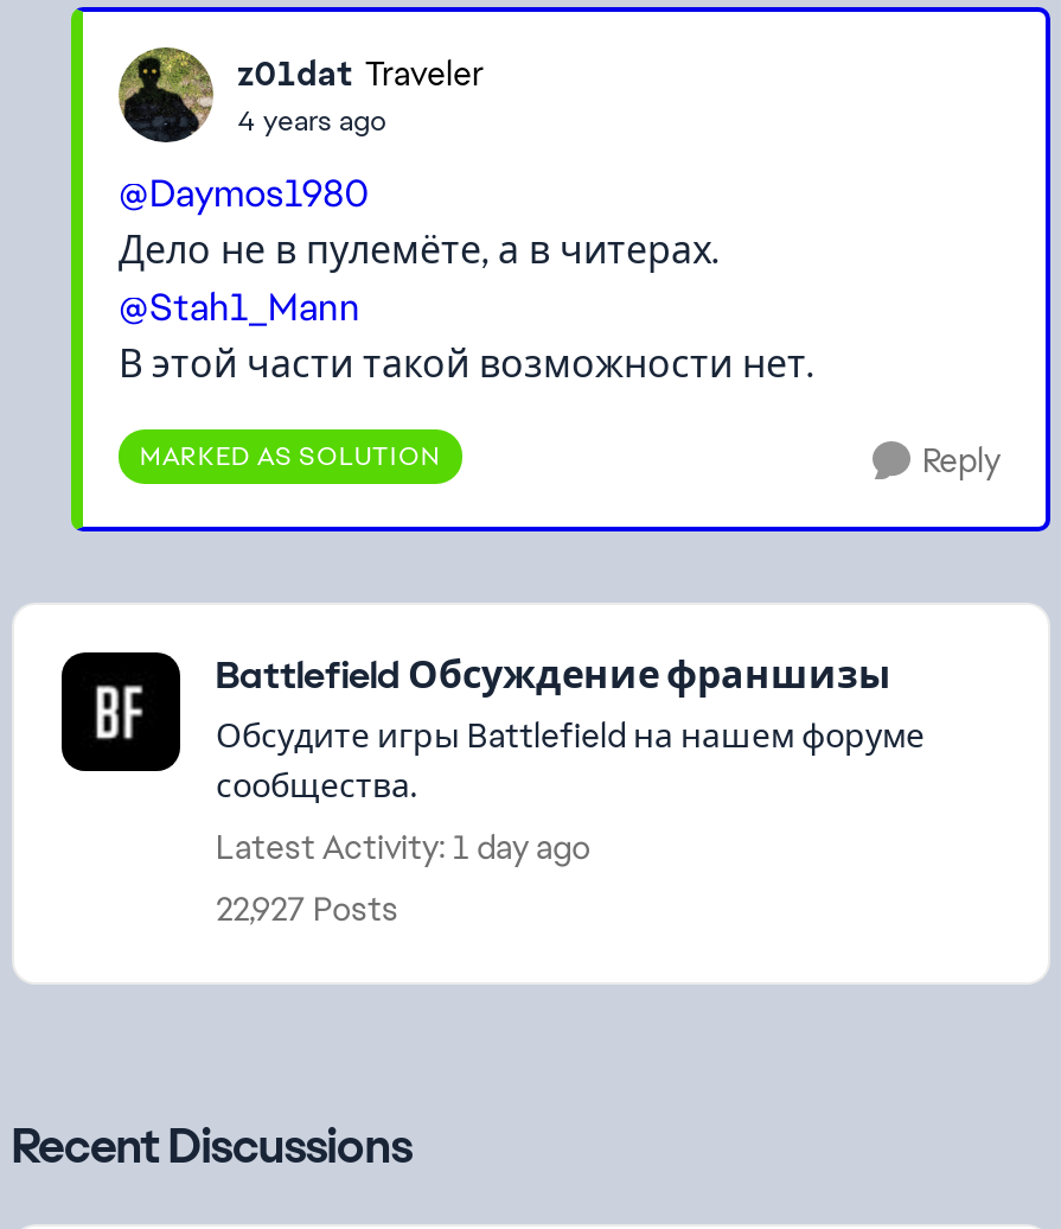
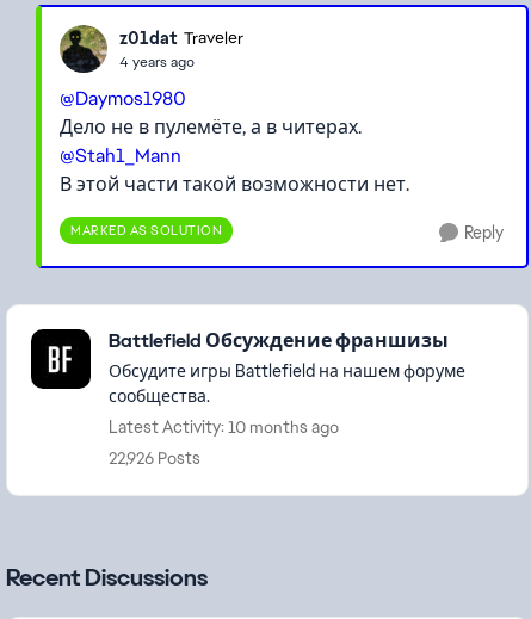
[216,826,590,868] Latest Activity: 1 day ago -> [109,416,339,438] Latest Activity: 10 months ago
[216,887,398,930] 22,927 Posts -> [109,447,200,469] 22,926 Posts

